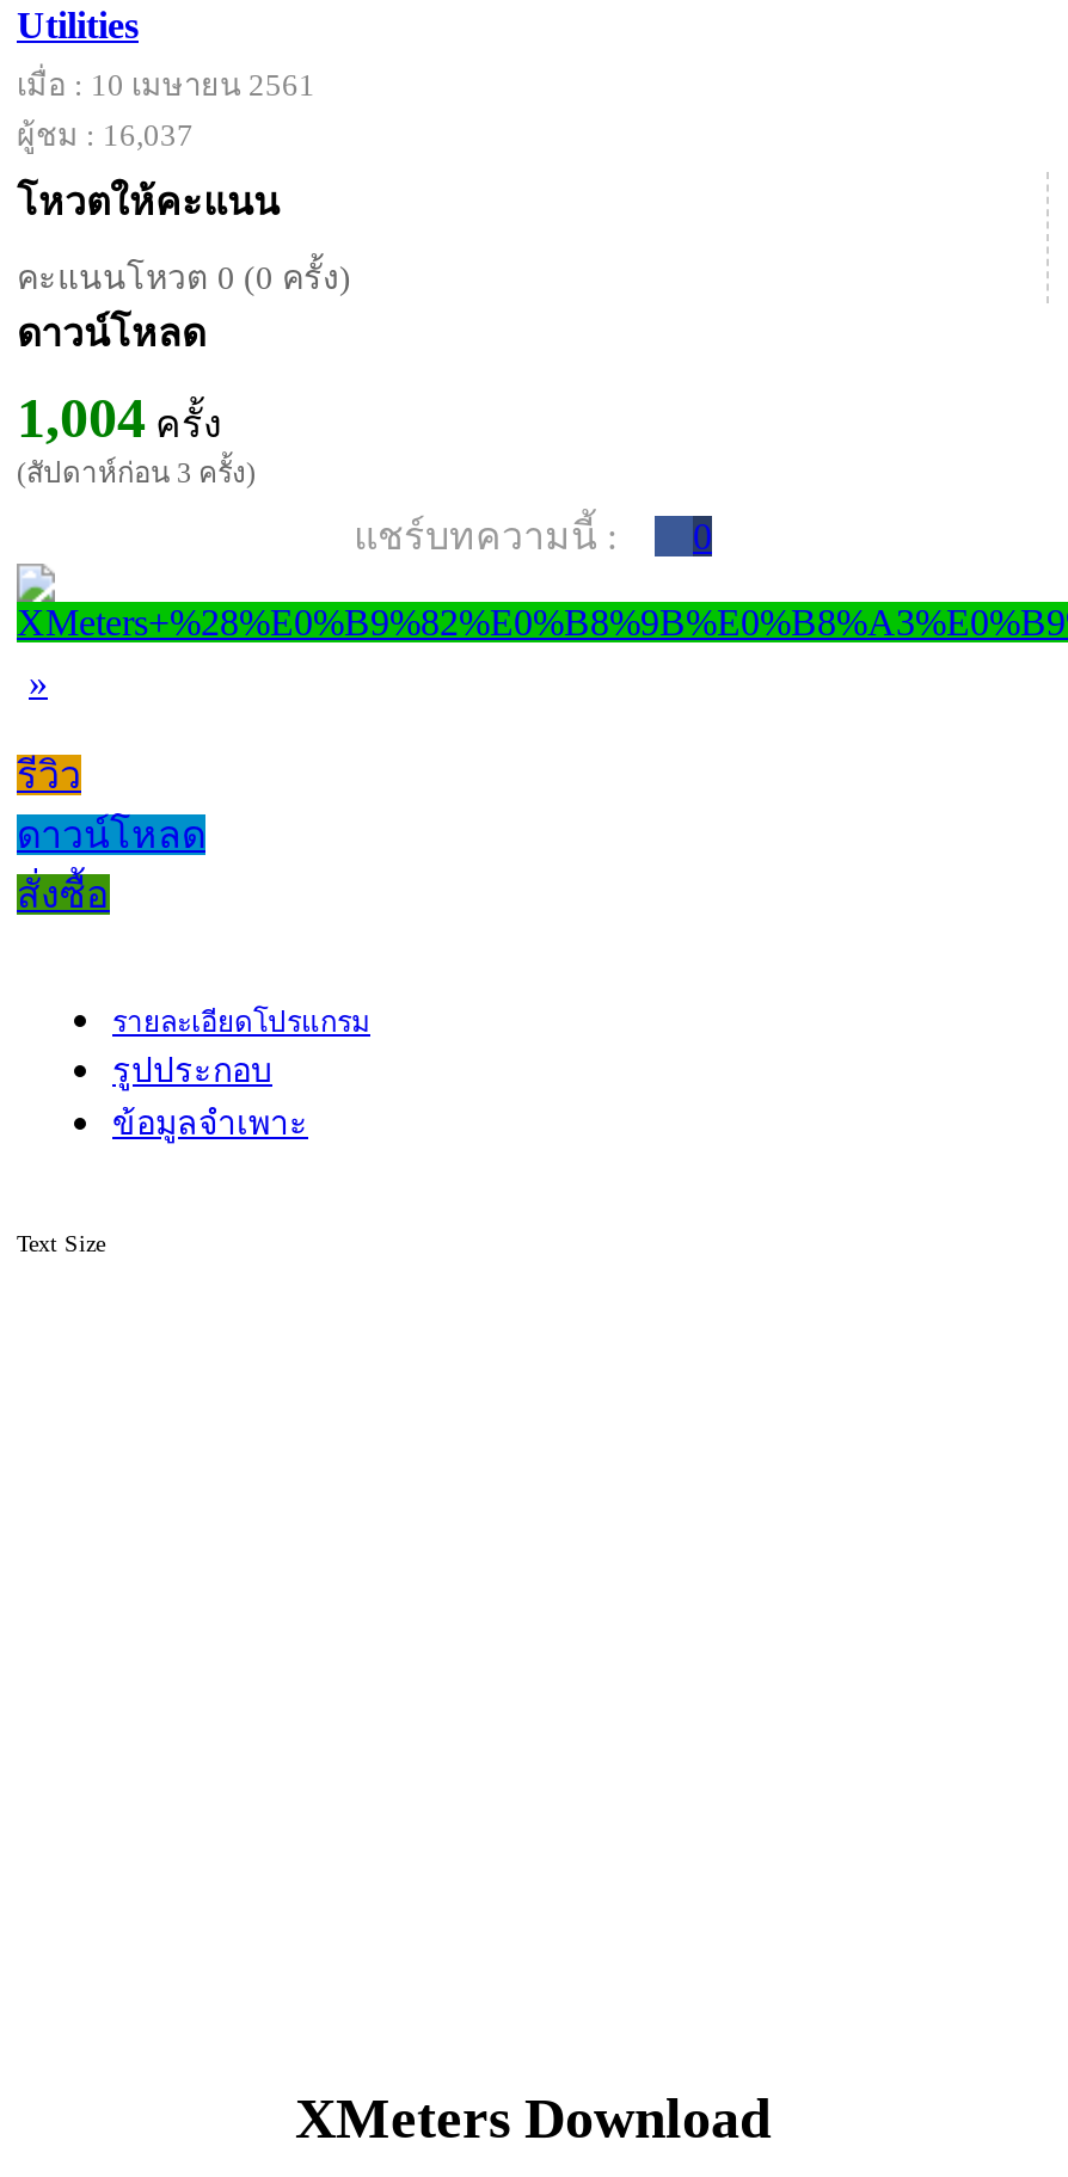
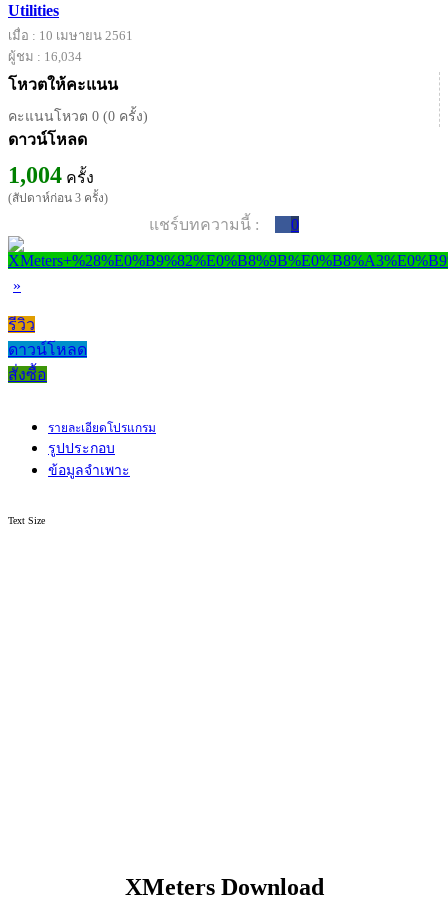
[17,118,194,154] ผู้ชม : 16,037 -> [8,49,82,64] ผู้ชม : 16,034

